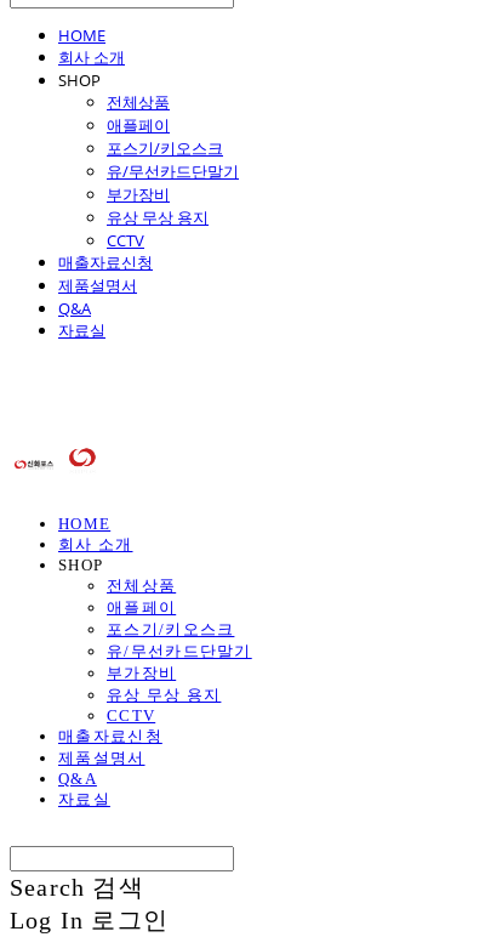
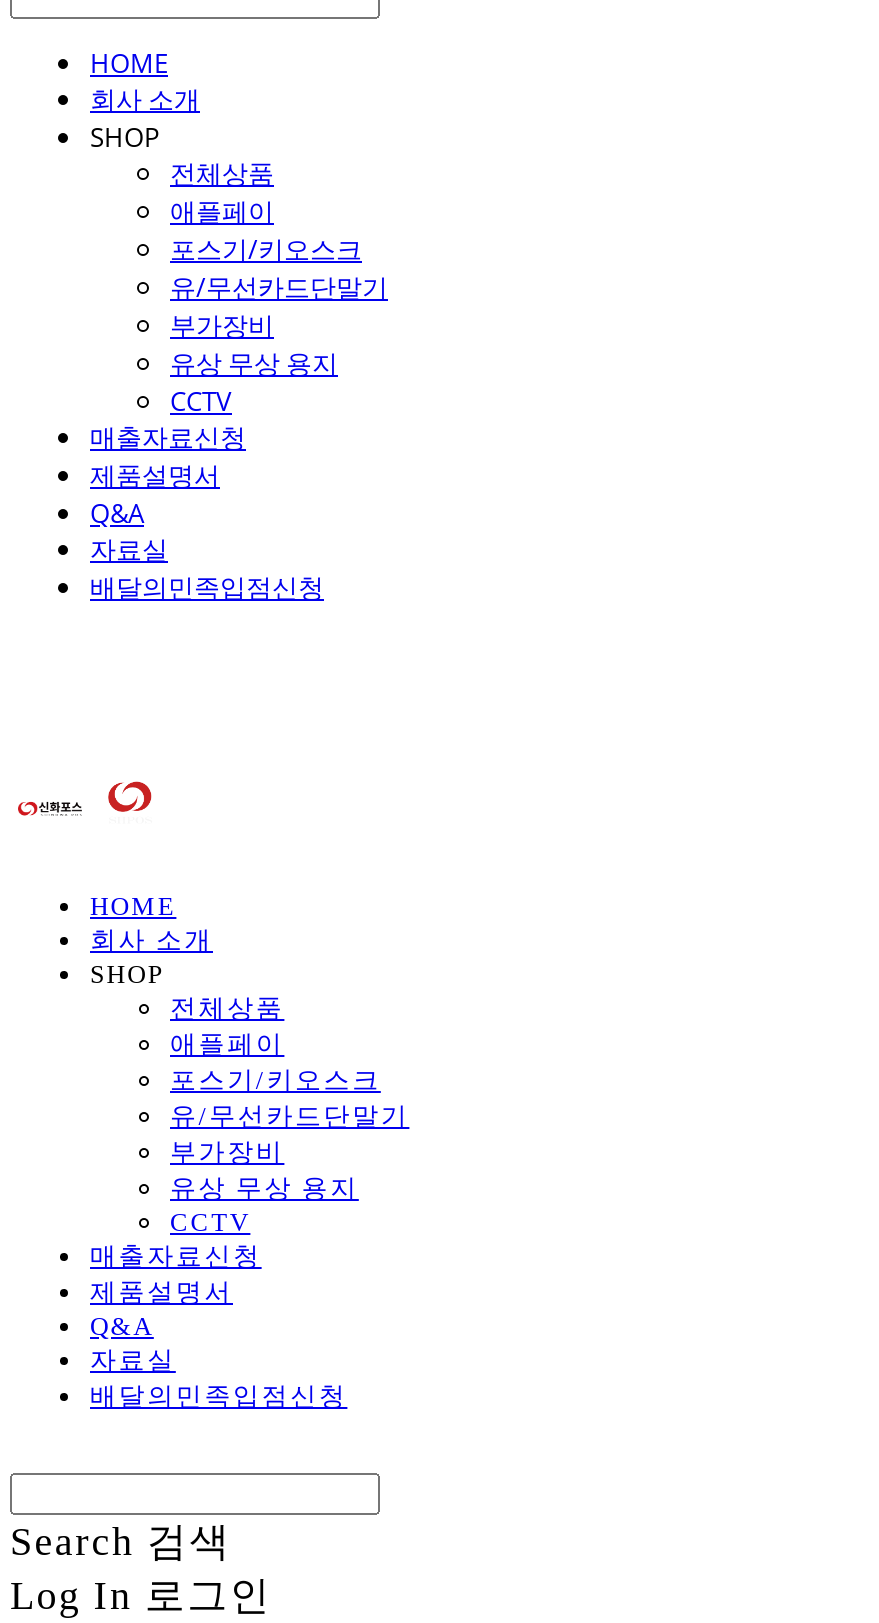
none -> [90,569,324,605] 배달의민족입점신청
none -> [90,1381,347,1411] 배달의민족입점신청

